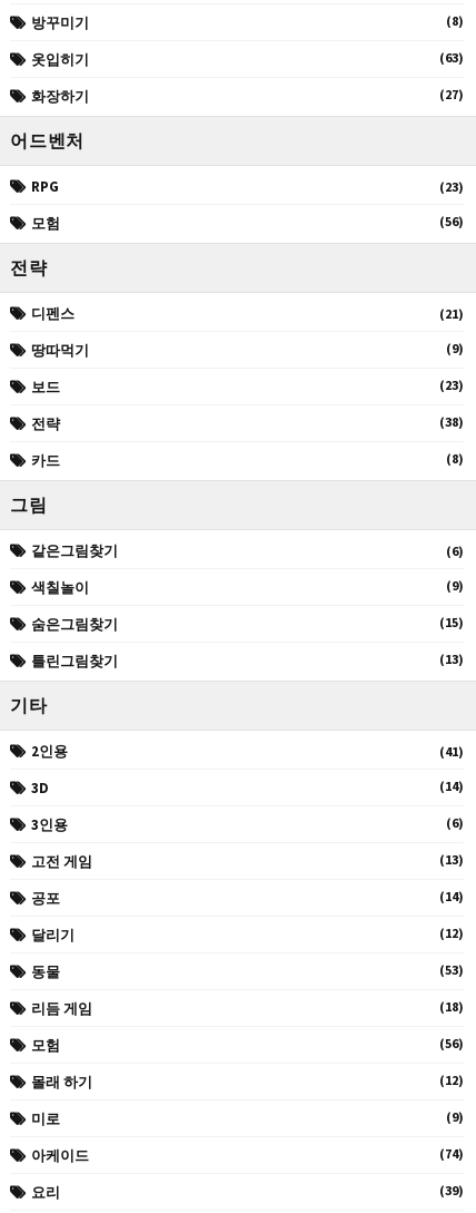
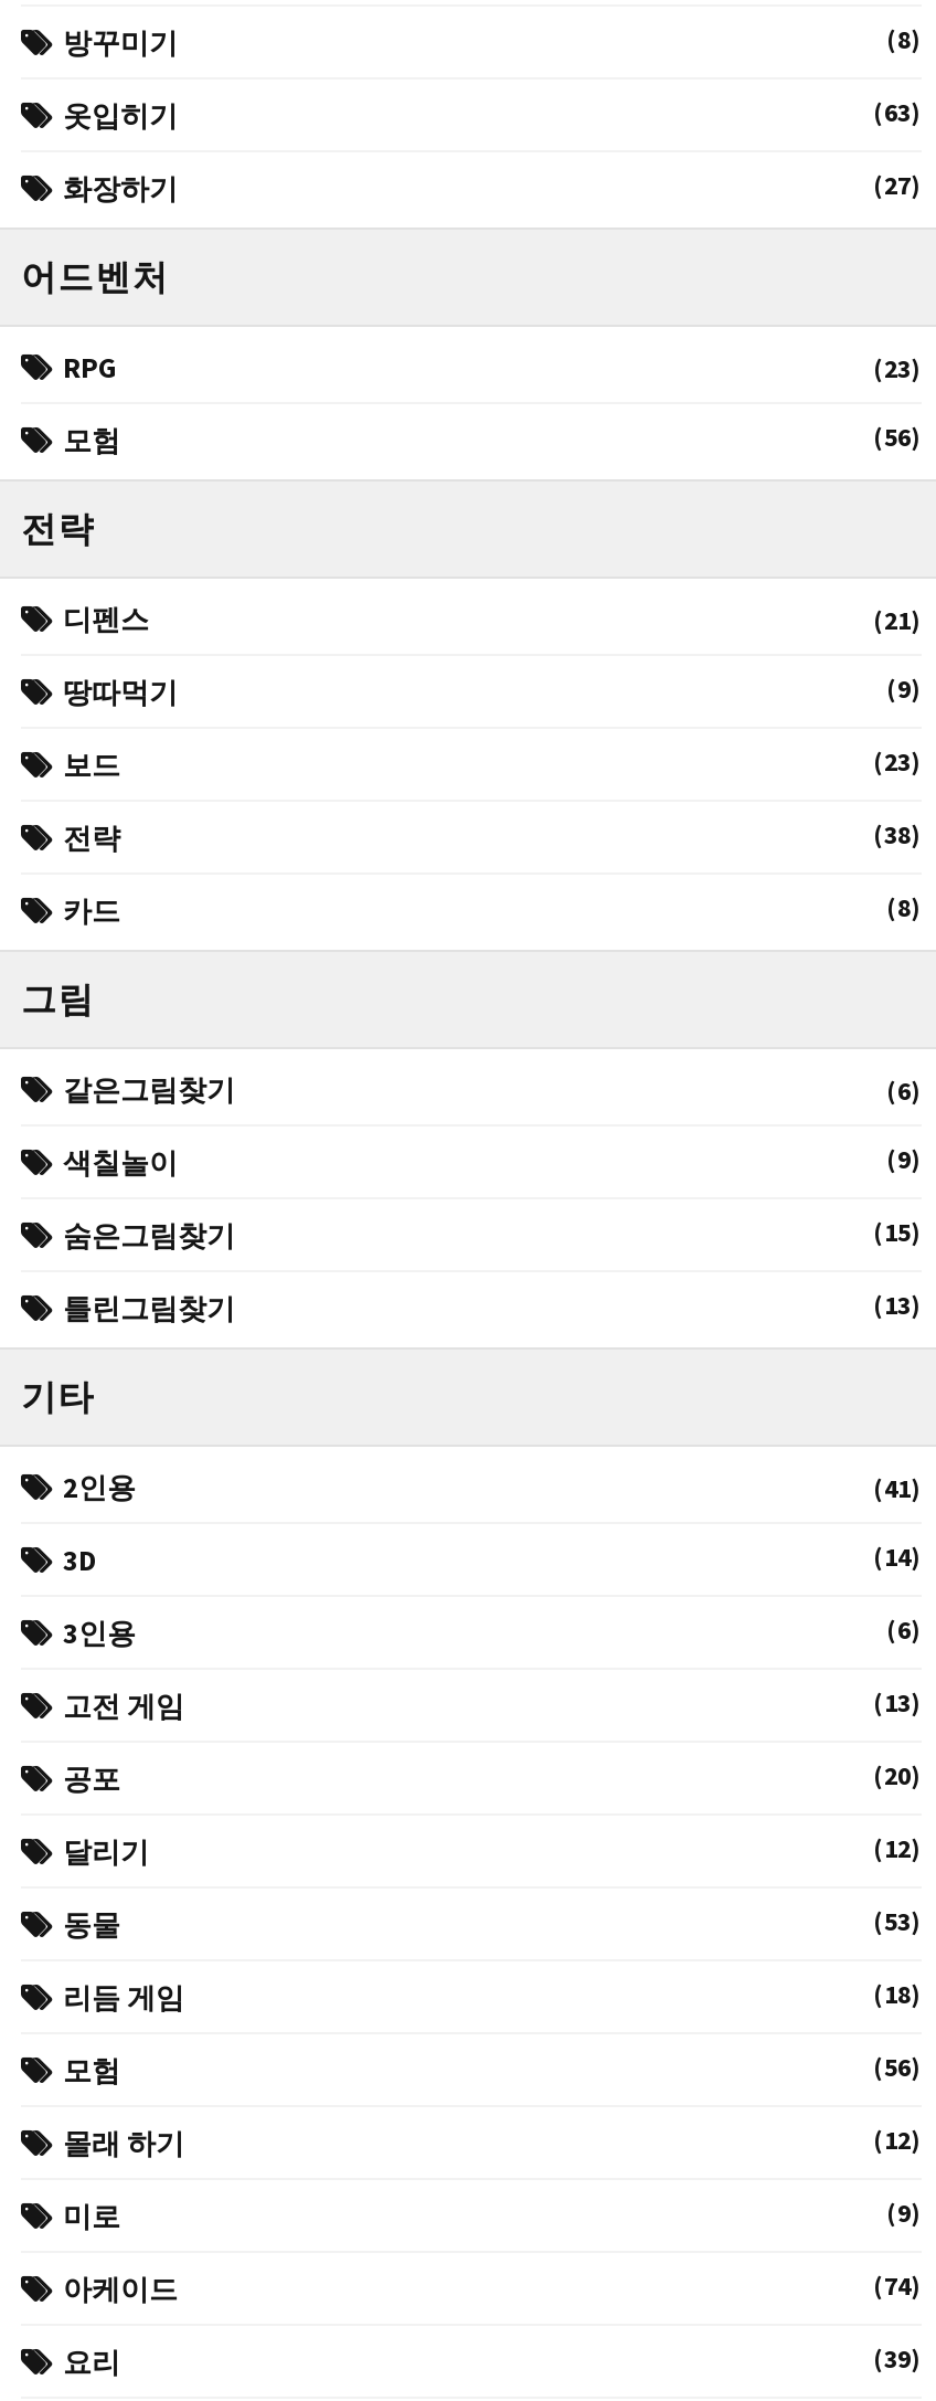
[439,887,464,904] (14) -> [873,1758,922,1791] (20)

